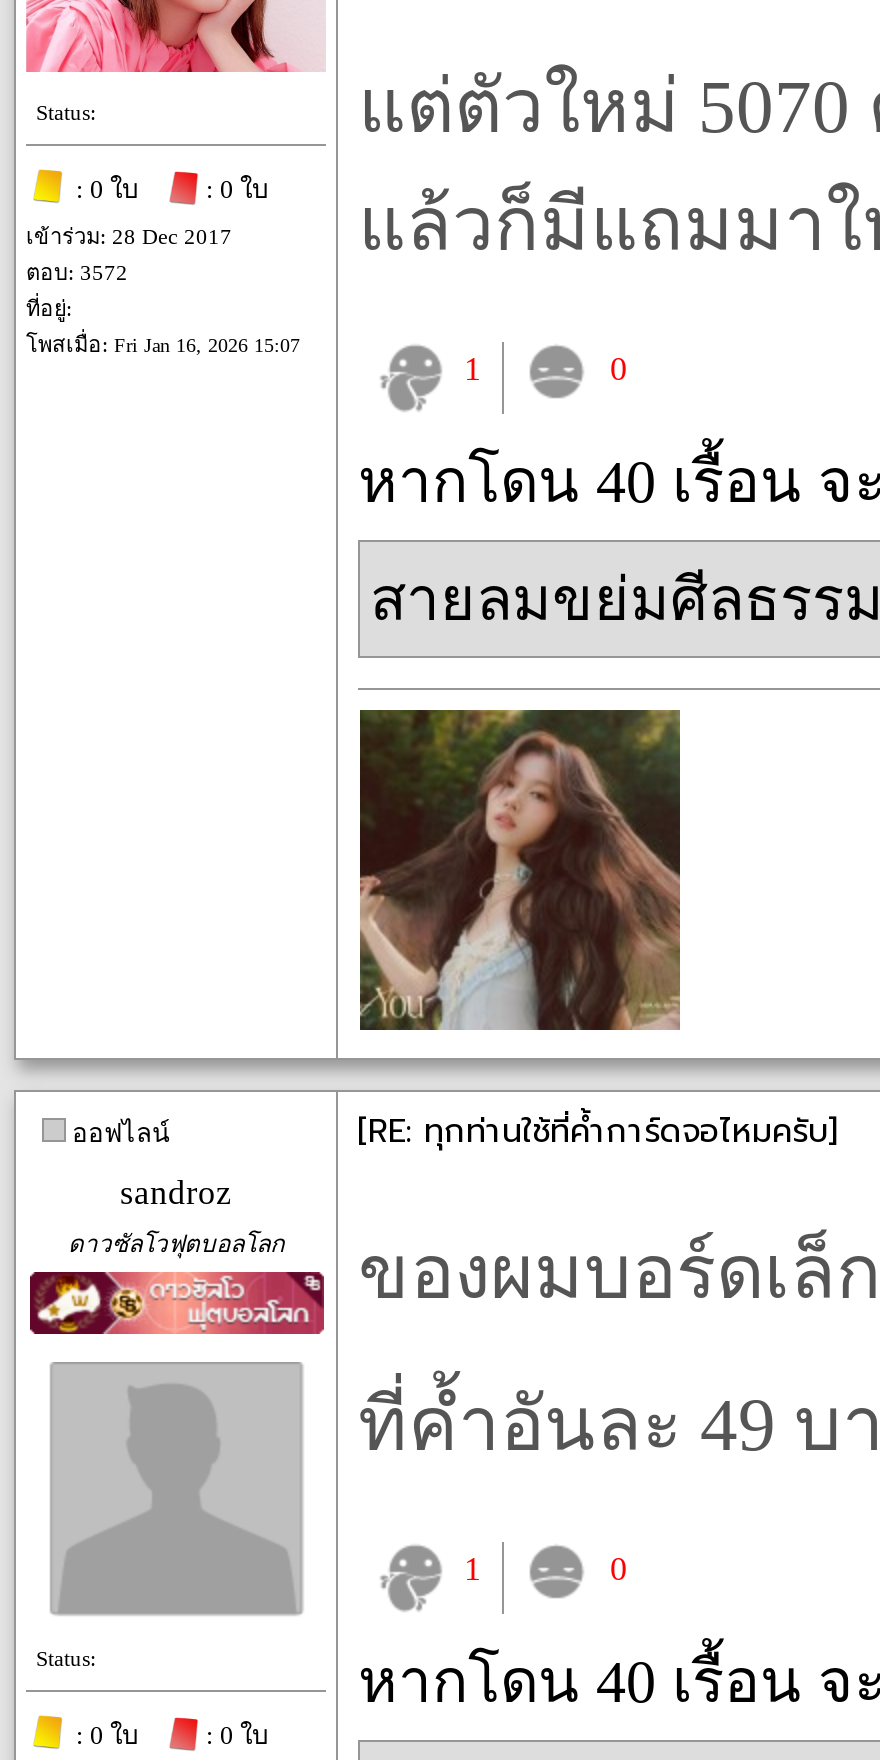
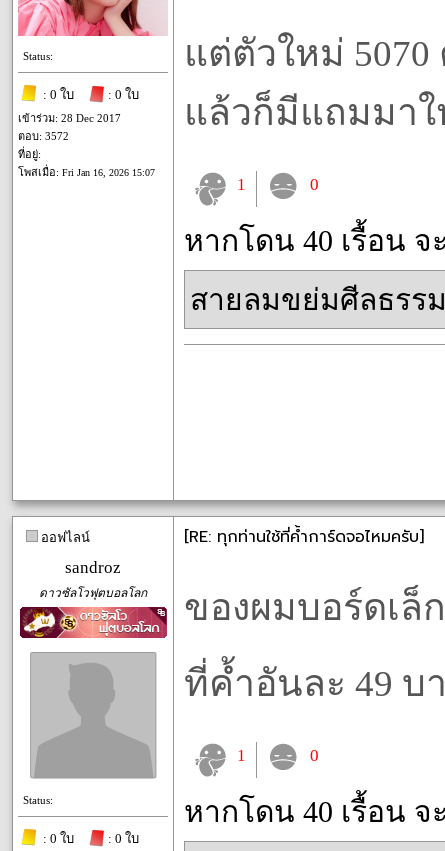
[358,708,682,1030] [image] -> none

